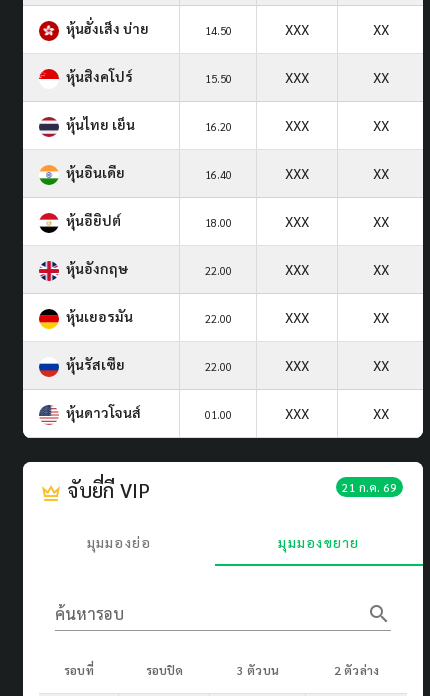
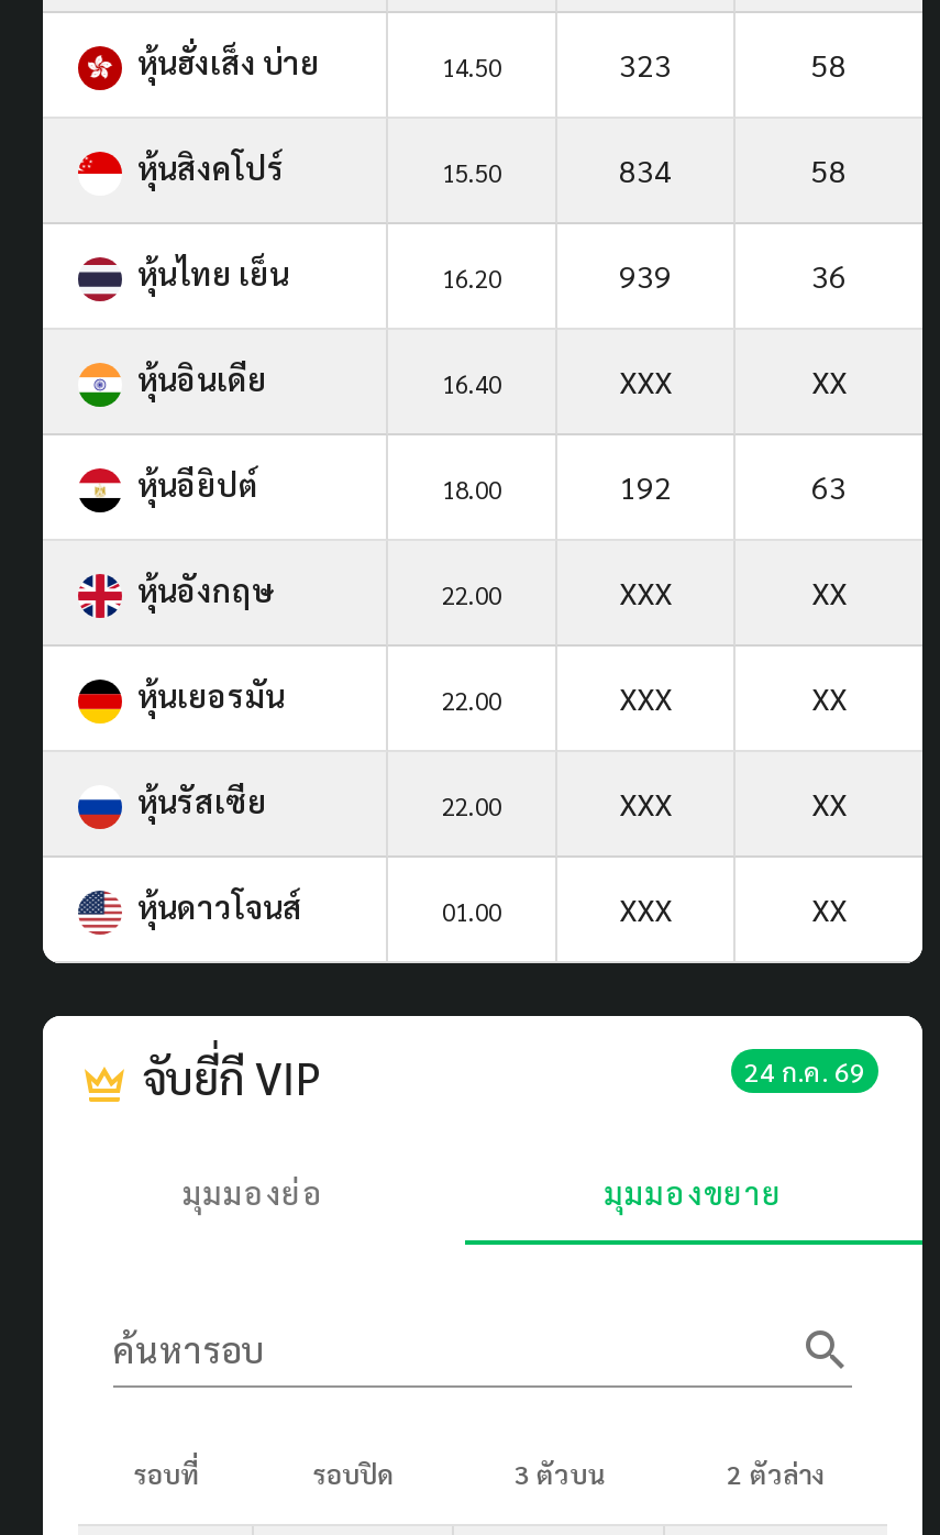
[285,20,388,38] XXX | XX -> [619,44,847,83] 323 | 58
[285,68,388,86] XXX | XX -> [619,149,847,189] 834 | 58
[285,116,388,134] XXX | XX -> [619,255,847,294] 939 | 36
[285,212,388,230] XXX | XX -> [619,466,847,505] 192 | 63
[342,479,397,495] 21 ก.ค. 69 -> [744,1053,865,1088] 24 ก.ค. 69

